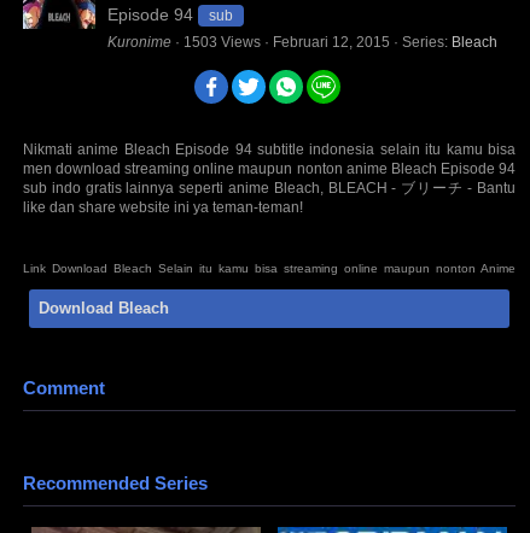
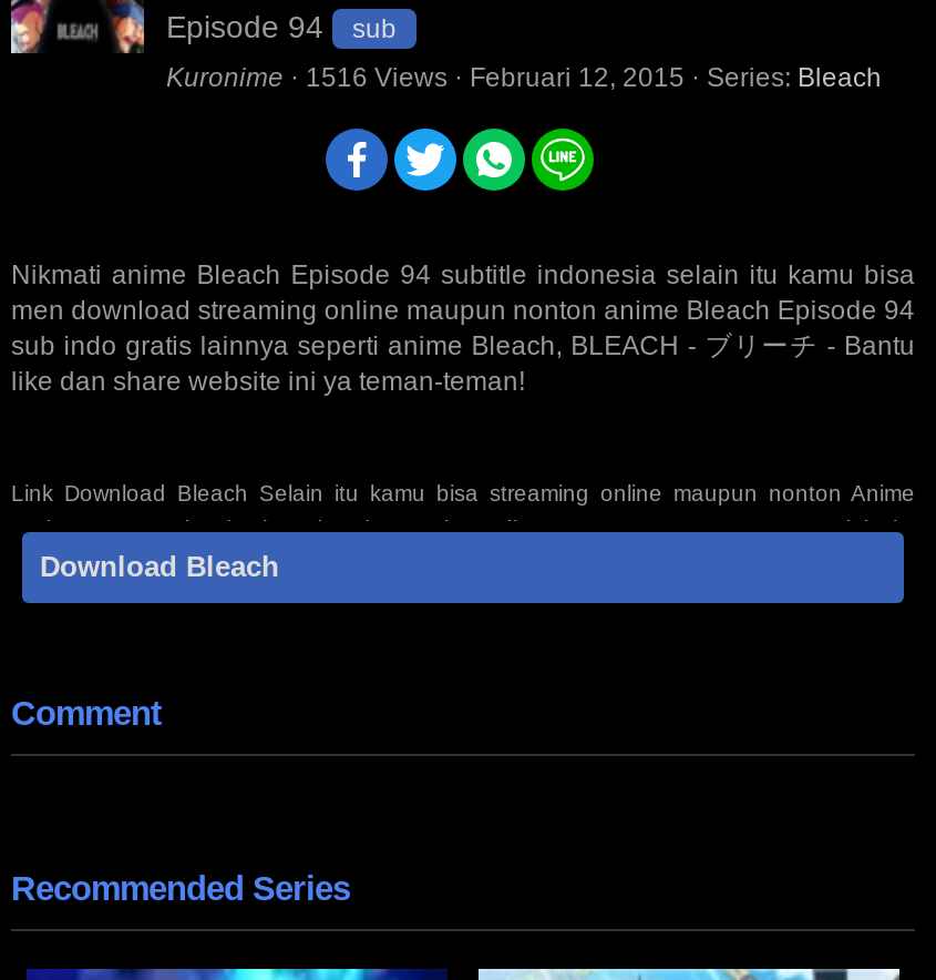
[107,34,497,51] Kuronime · 1503 Views · Februari 12, 2015 · Series: Bleach -> [166,62,882,93] Kuronime · 1516 Views · Februari 12, 2015 · Series: Bleach

